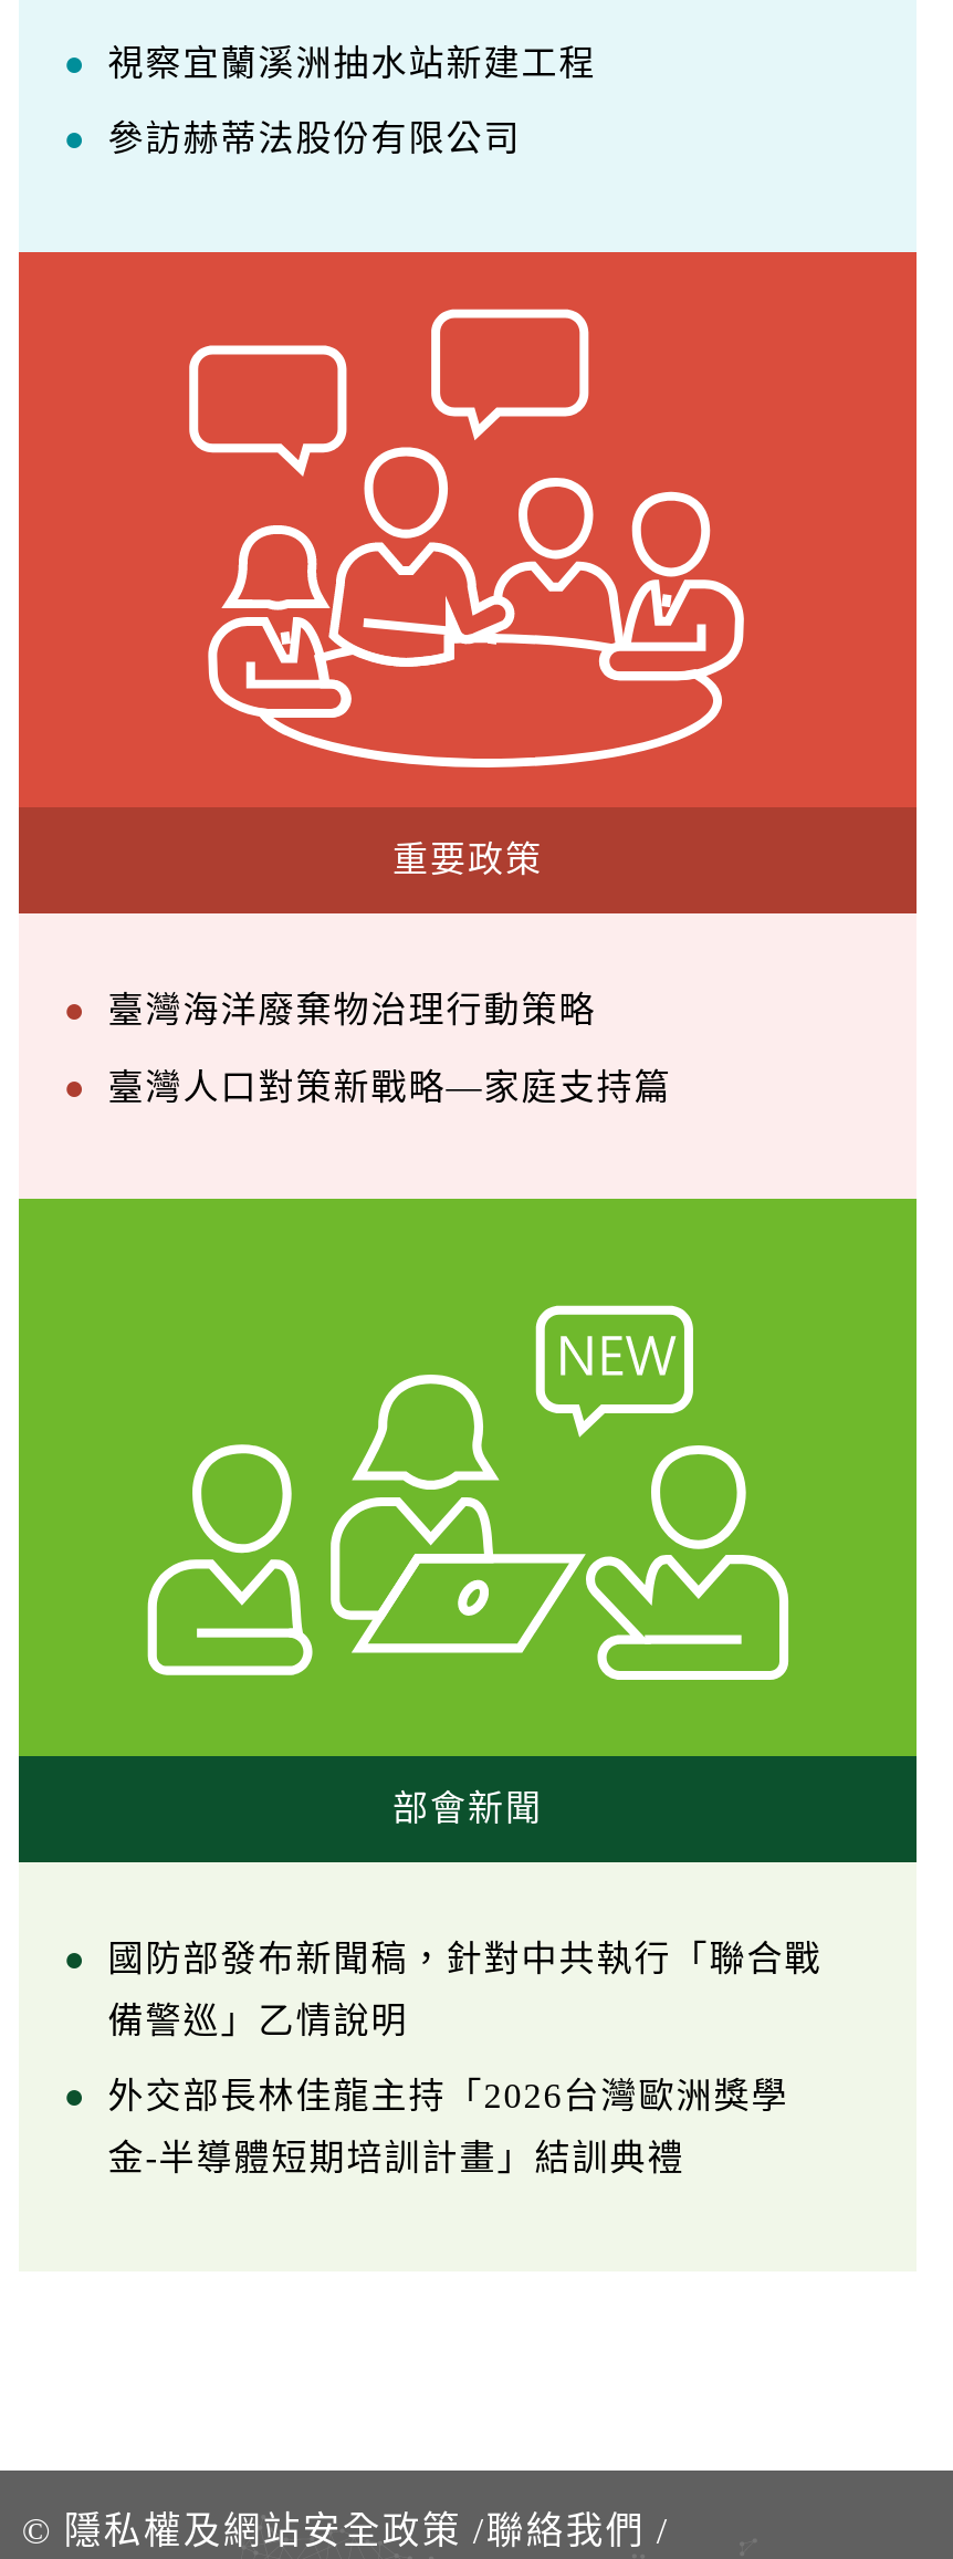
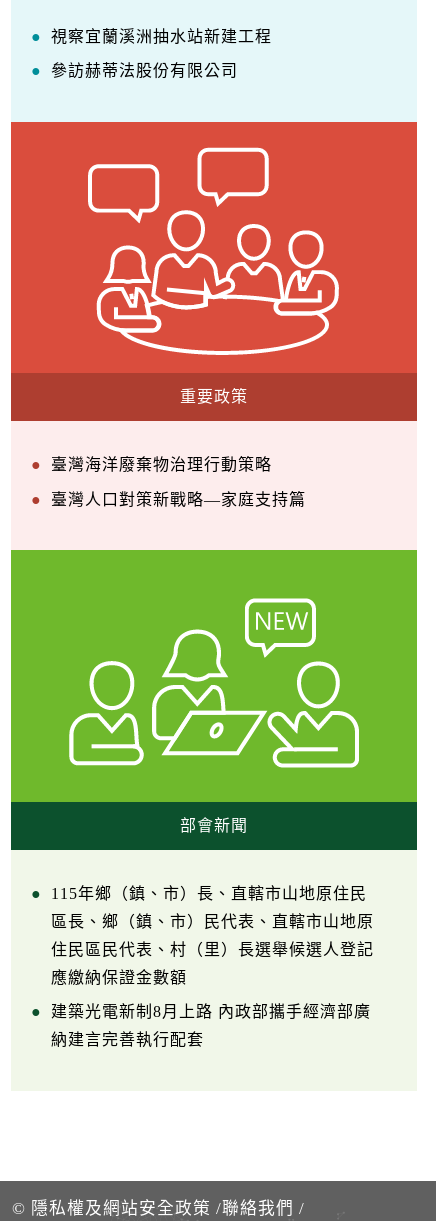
[108,1939,822,2177] 國防部發布新聞稿，針對中共執行「聯合戰 | 備警巡」乙情說明 | 外交部長林佳龍主持「2026台灣歐洲獎學 | 金-半導體短期培訓計畫」結訓典禮 -> [51,885,374,1048] 115年鄉（鎮、市）長、直轄市山地原住民 | 區長、鄉（鎮、市）民代表、直轄市山地原 | 住民區民代表、村（里）長選舉候選人登記 | 應繳納保證金數額 | 建築光電新制8月上路 內政部攜手經濟部廣 | 納建言完善執行配套

